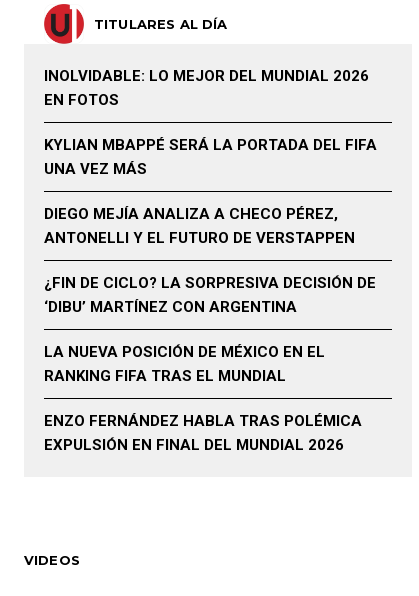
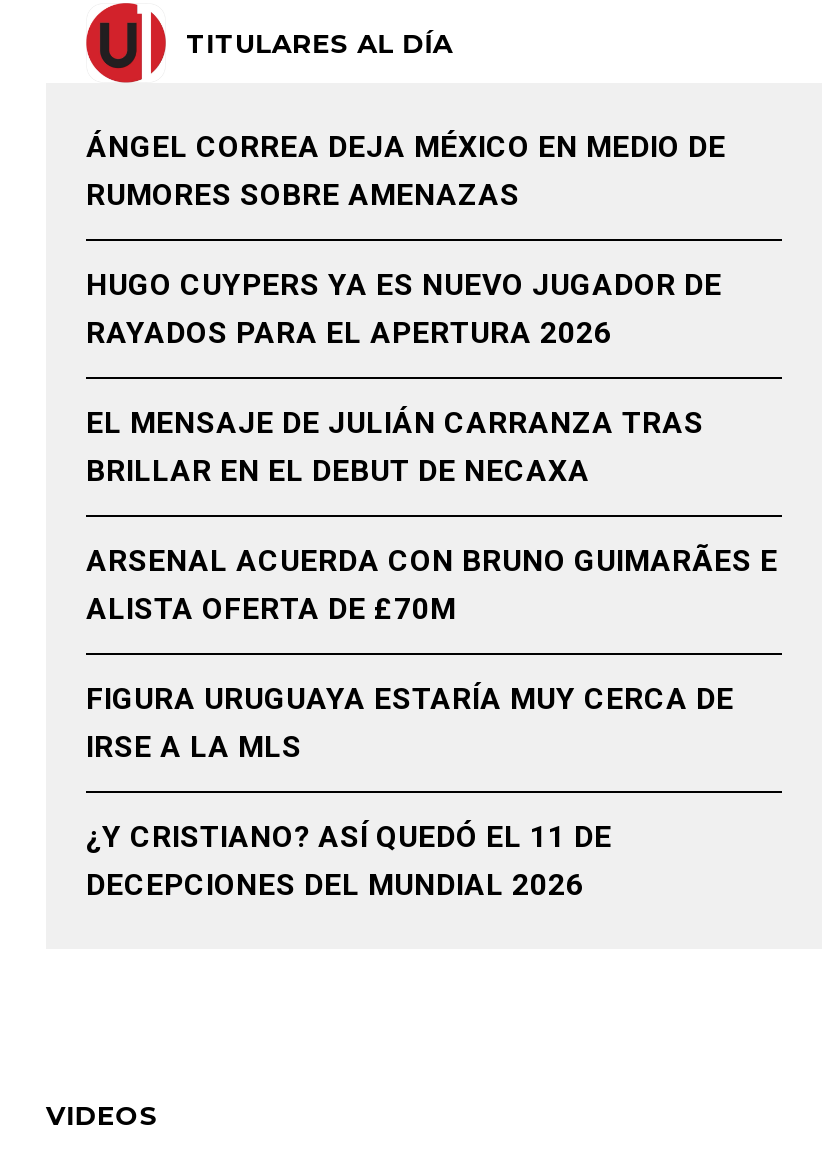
[44,67,369,109] INOLVIDABLE: LO MEJOR DEL MUNDIAL 2026 | EN FOTOS -> [86,128,726,212] ÁNGEL CORREA DEJA MÉXICO EN MEDIO DE | RUMORES SOBRE AMENAZAS
[44,136,377,178] KYLIAN MBAPPÉ SERÁ LA PORTADA DEL FIFA | UNA VEZ MÁS -> [86,266,722,350] HUGO CUYPERS YA ES NUEVO JUGADOR DE | RAYADOS PARA EL APERTURA 2026
[44,205,355,247] DIEGO MEJÍA ANALIZA A CHECO PÉREZ, | ANTONELLI Y EL FUTURO DE VERSTAPPEN -> [86,404,704,488] EL MENSAJE DE JULIÁN CARRANZA TRAS | BRILLAR EN EL DEBUT DE NECAXA
[44,274,376,316] ¿FIN DE CICLO? LA SORPRESIVA DECISIÓN DE | ‘DIBU’ MARTÍNEZ CON ARGENTINA -> [86,542,778,626] ARSENAL ACUERDA CON BRUNO GUIMARÃES E | ALISTA OFERTA DE £70M
[44,343,325,385] LA NUEVA POSICIÓN DE MÉXICO EN EL | RANKING FIFA TRAS EL MUNDIAL -> [86,680,734,764] FIGURA URUGUAYA ESTARÍA MUY CERCA DE | IRSE A LA MLS
[44,412,362,454] ENZO FERNÁNDEZ HABLA TRAS POLÉMICA | EXPULSIÓN EN FINAL DEL MUNDIAL 2026 -> [86,818,612,902] ¿Y CRISTIANO? ASÍ QUEDÓ EL 11 DE | DECEPCIONES DEL MUNDIAL 2026

